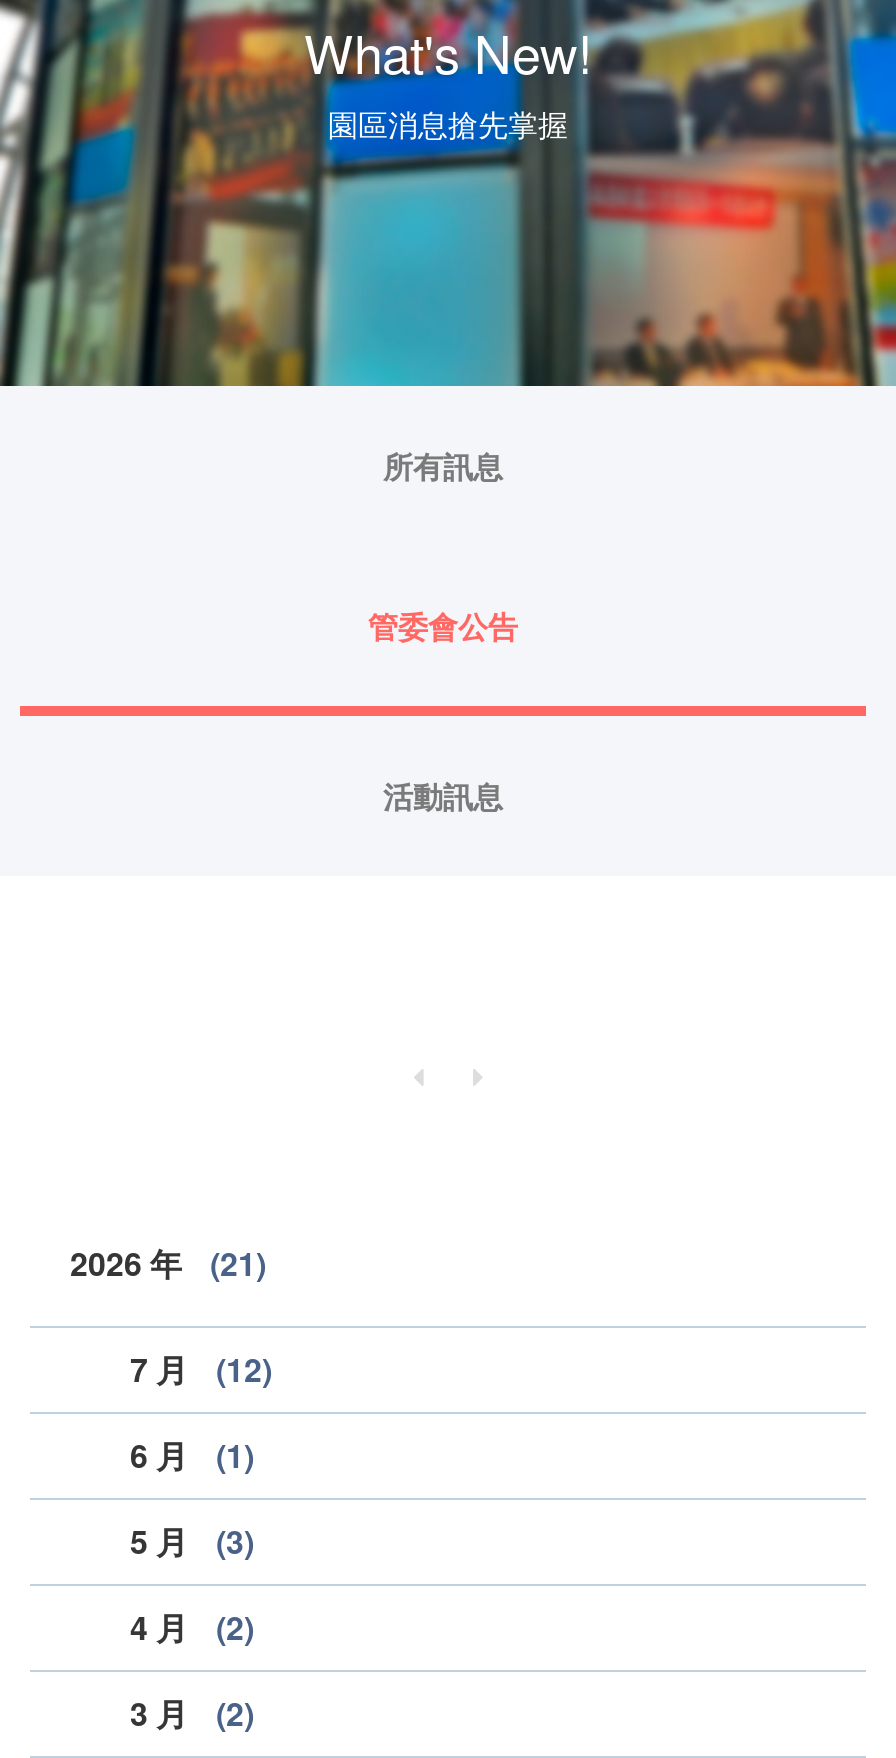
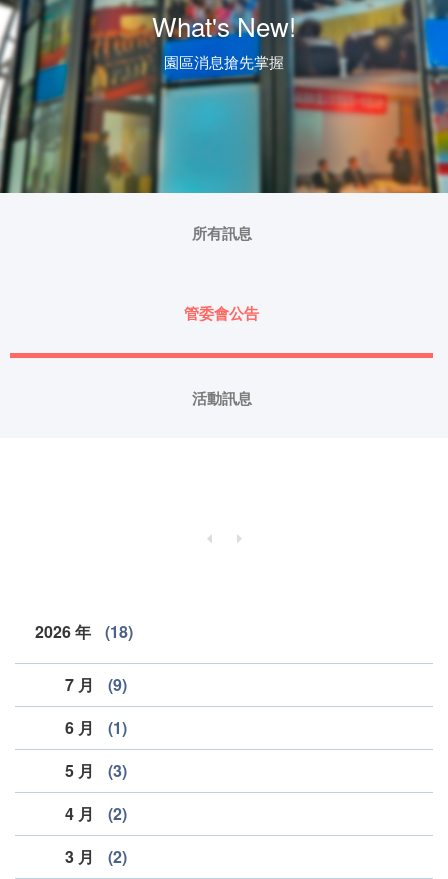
[70,1240,266,1286] 2026 年 (21) -> [35,620,133,643] 2026 年 (18)
[130,1346,272,1392] 7 月 (12) -> [65,673,127,696] 7 月 (9)

